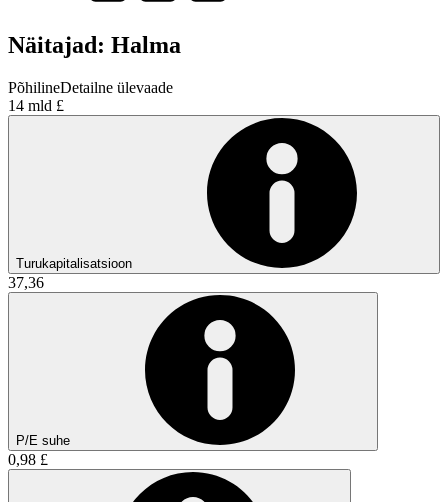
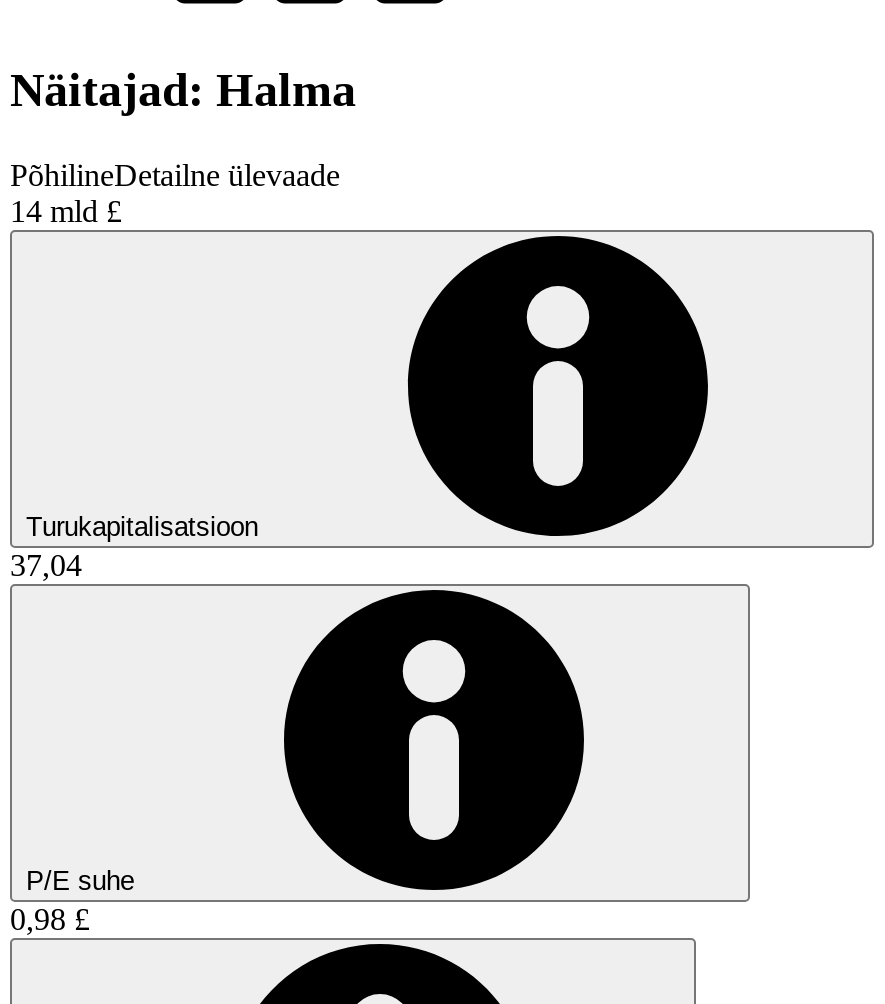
[8,274,44,291] 37,36 -> [10,548,82,582] 37,04

